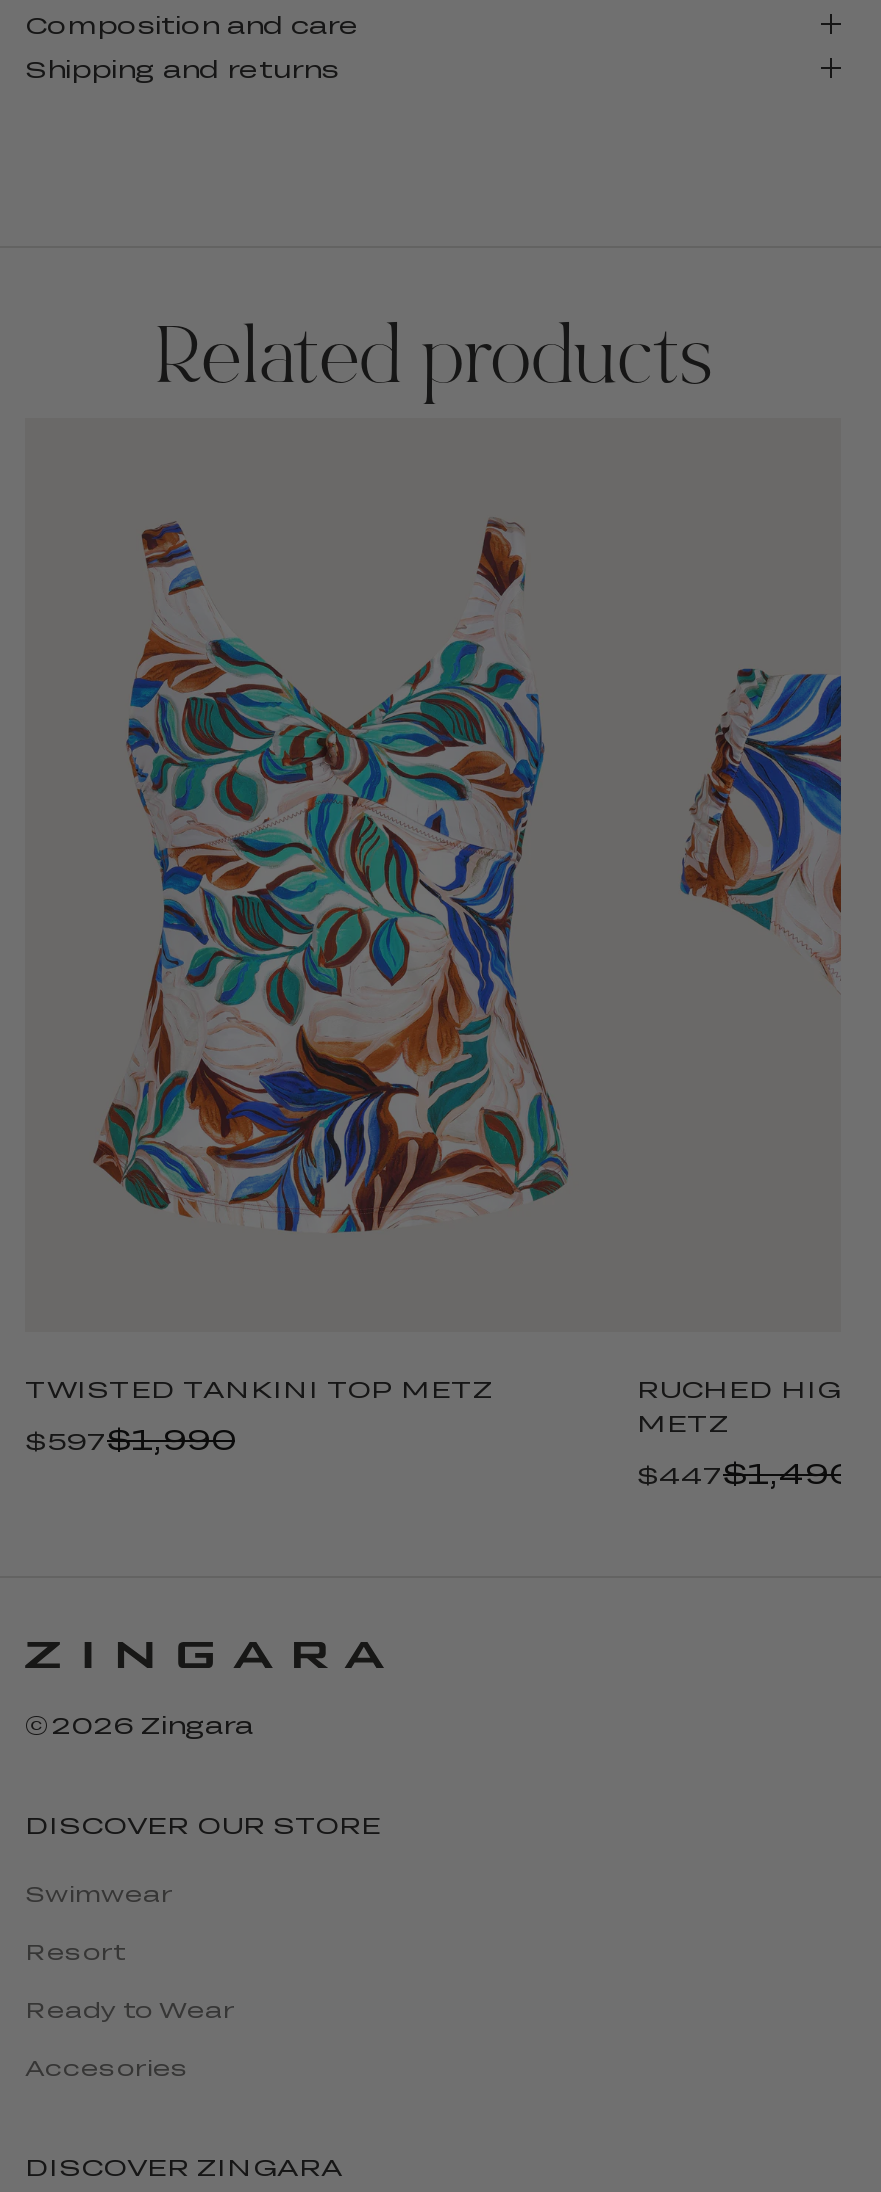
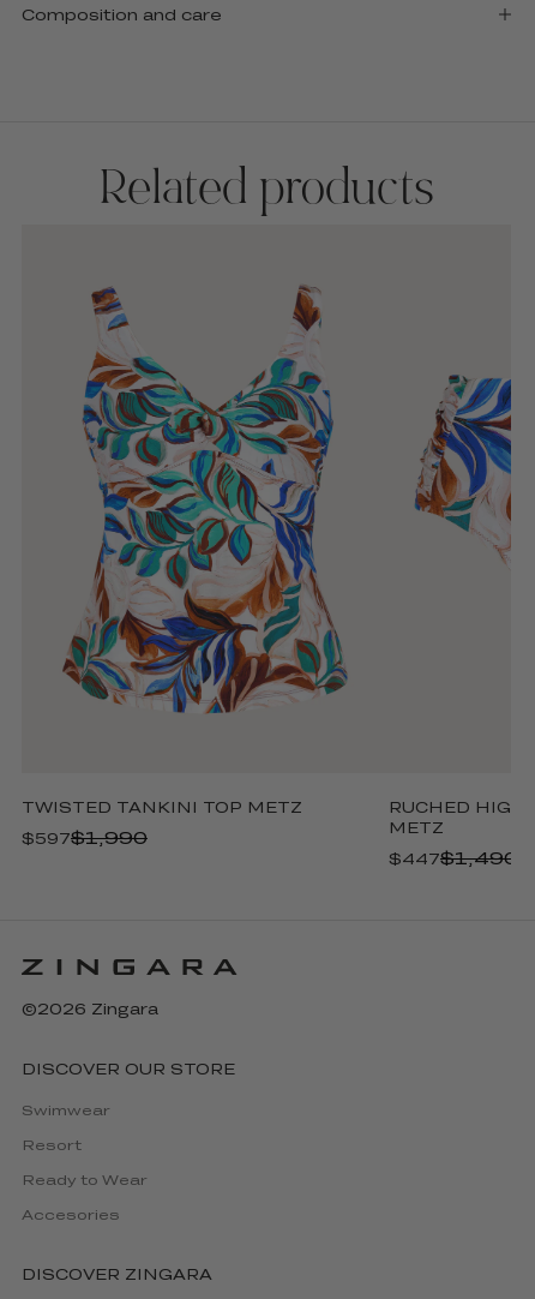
[25,53,339,81] Shipping and returns -> none

